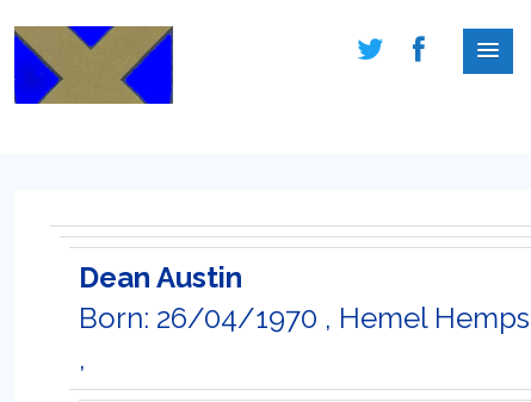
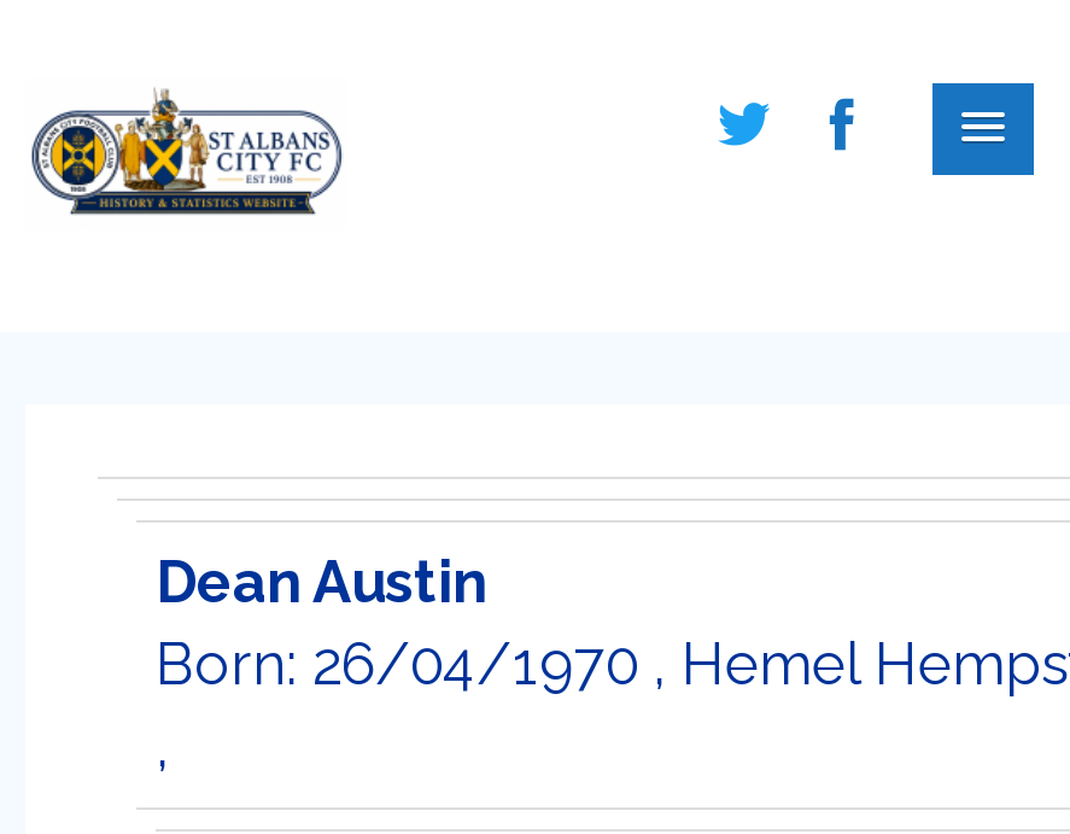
[13,25,174,105] [image] -> [25,78,346,231] [image]

